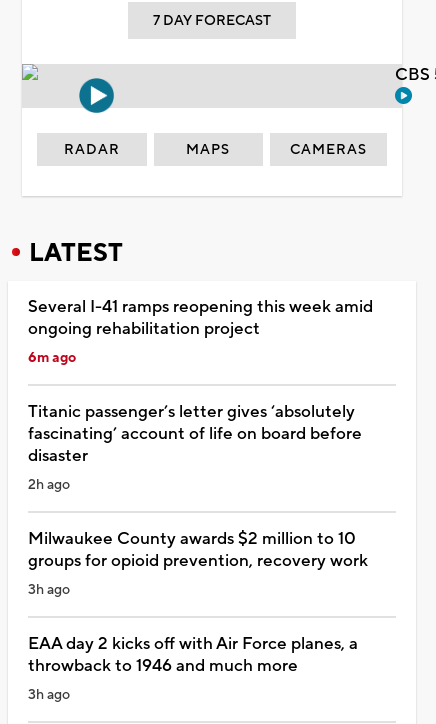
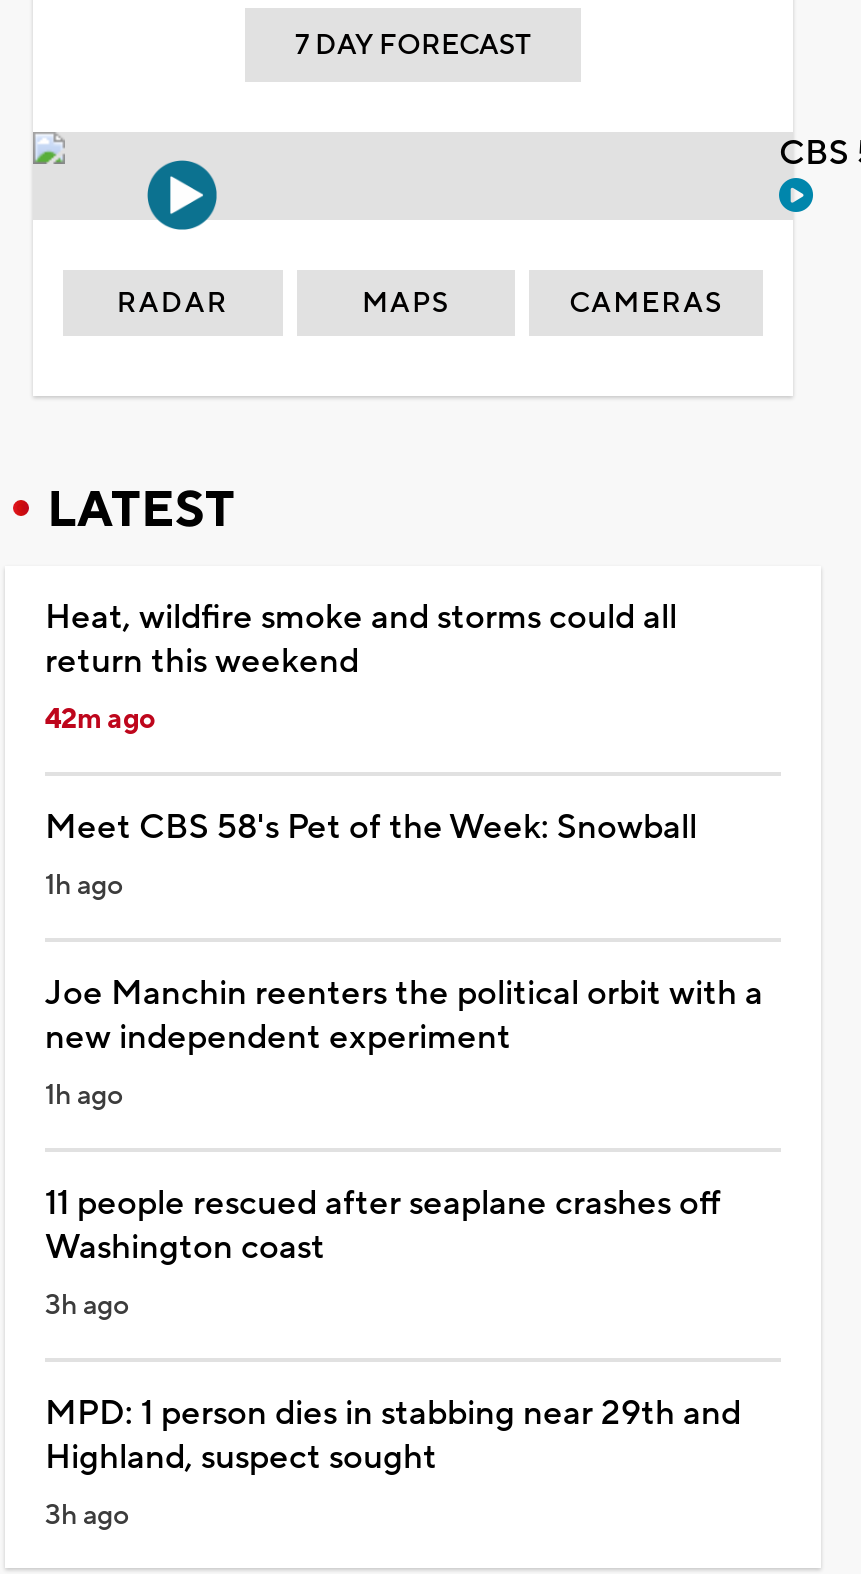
[28,296,373,572] Several I-41 ramps reopening this week amid | ongoing rehabilitation project | 6m ago | Titanic passenger’s letter gives ‘absolutely | fascinating’ account of life on board before | disaster | 2h ago | Milwaukee County awards $2 million to 10 | groups for opioid prevention, recovery work -> [45,595,763,1269] Heat, wildfire smoke and storms could all | return this weekend | 42m ago | Meet CBS 58's Pet of the Week: Snowball | 1h ago | Joe Manchin reenters the political orbit with a | new independent experiment | 1h ago | 11 people rescued after seaplane crashes off | Washington coast
[28,633,358,677] EAA day 2 kicks off with Air Force planes, a | throwback to 1946 and much more -> [45,1391,741,1479] MPD: 1 person dies in stabbing near 29th and | Highland, suspect sought

